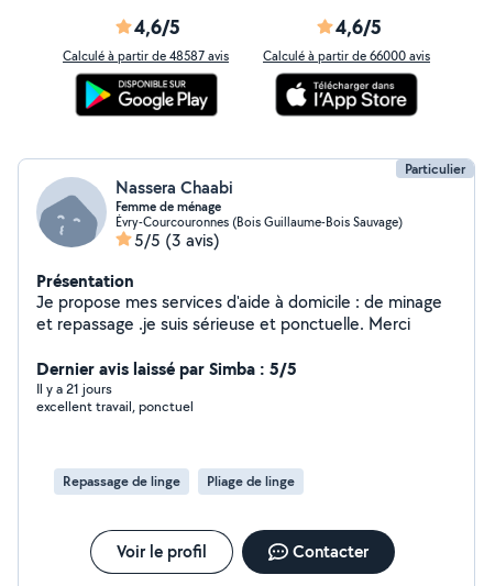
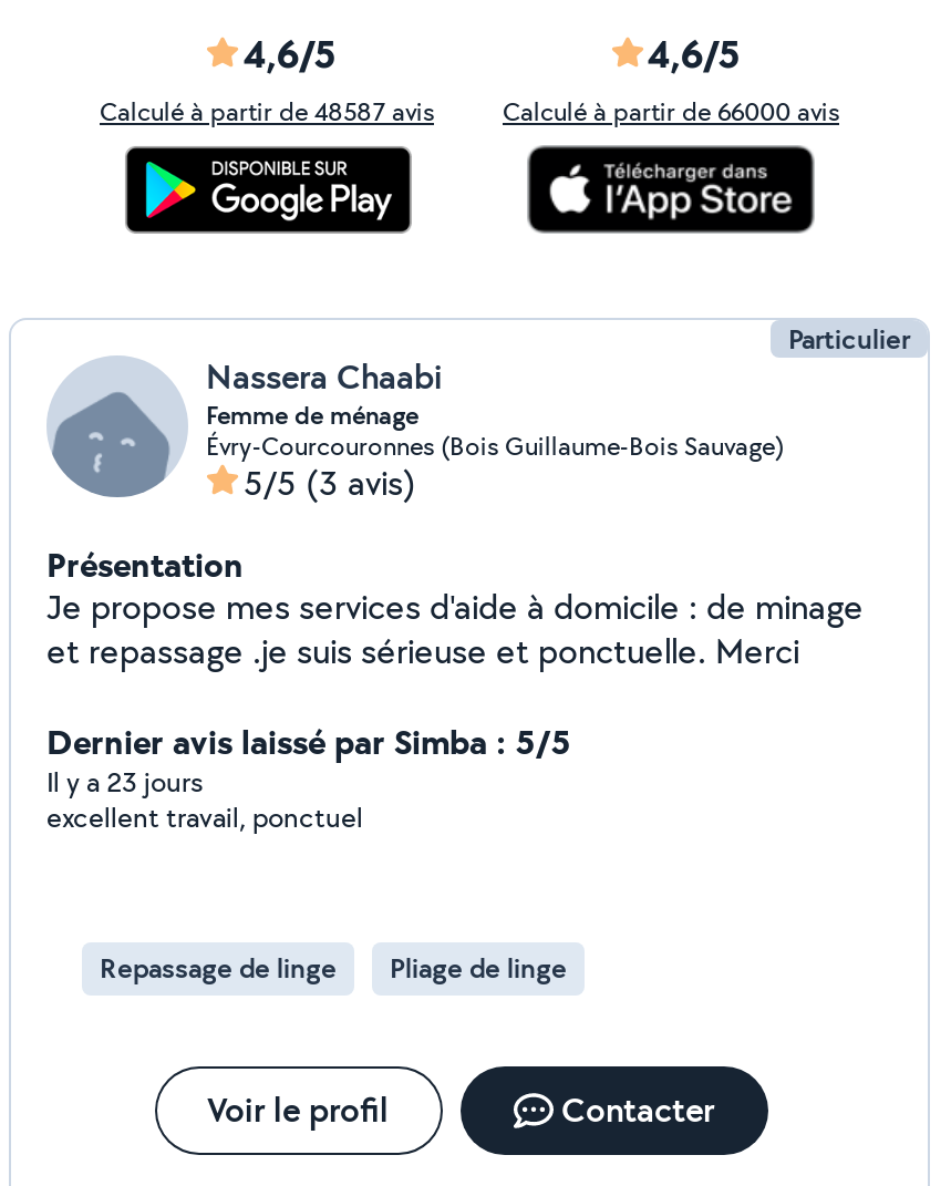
[36,379,112,398] Il y a 21 jours -> [46,763,204,801] Il y a 23 jours

